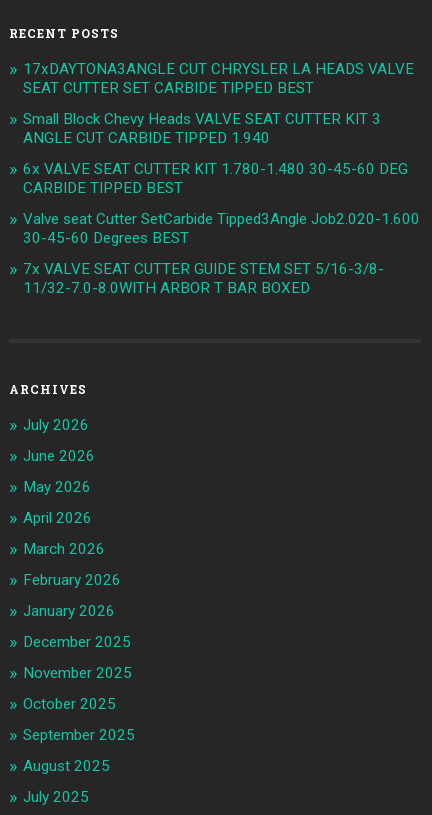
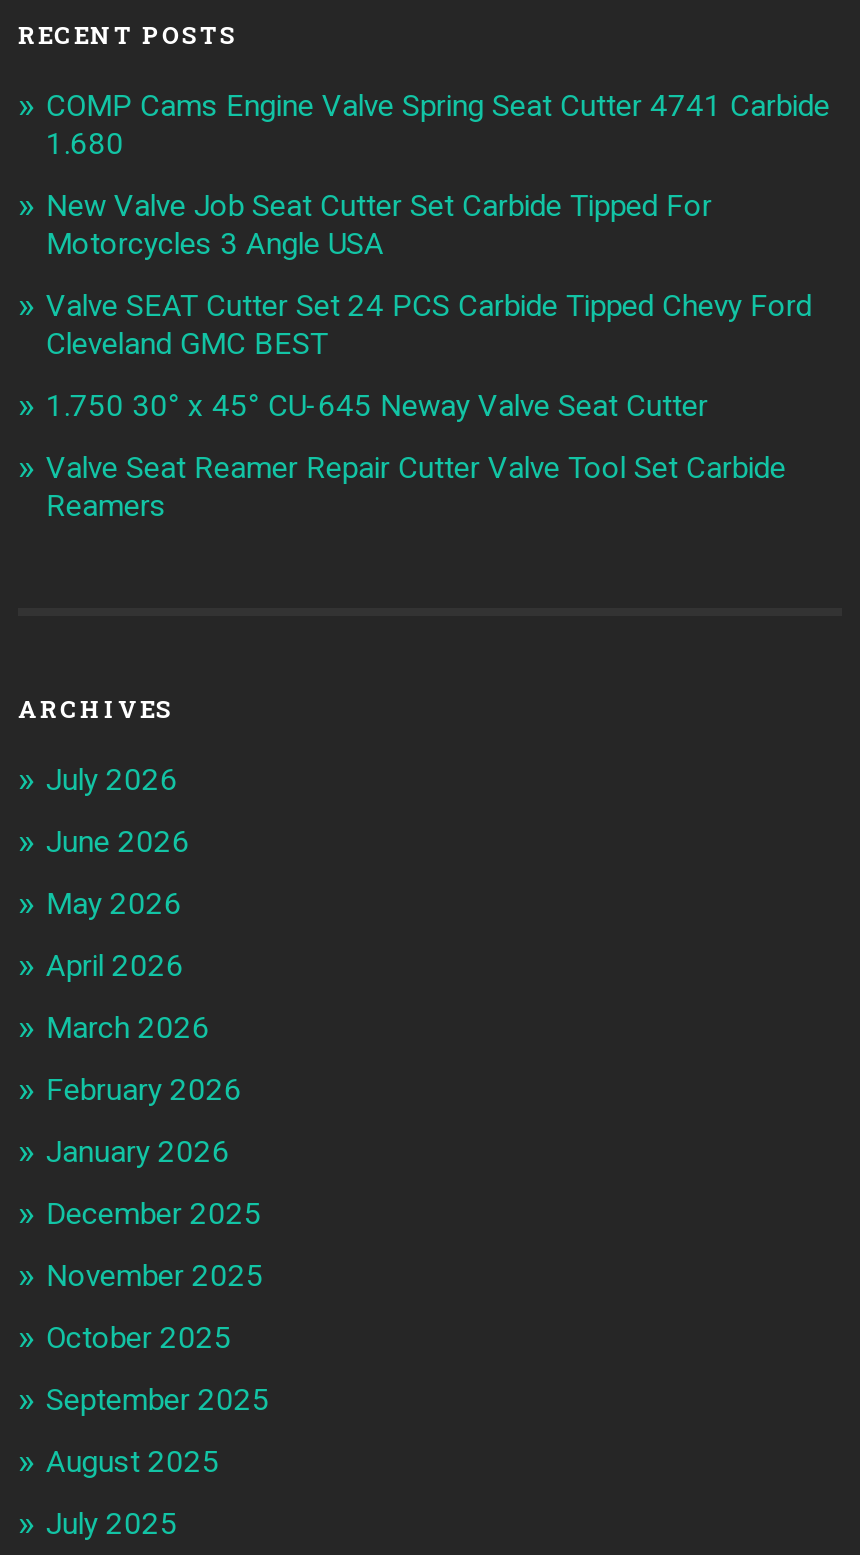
[23,60,414,97] 17xDAYTONA3ANGLE CUT CHRYSLER LA HEADS VALVE | SEAT CUTTER SET CARBIDE TIPPED BEST -> [46,87,830,161] COMP Cams Engine Valve Spring Seat Cutter 4741 Carbide | 1.680
[23,110,381,147] Small Block Chevy Heads VALVE SEAT CUTTER KIT 3 | ANGLE CUT CARBIDE TIPPED 1.940 -> [46,187,712,261] New Valve Job Seat Cutter Set Carbide Tipped For | Motorcycles 3 Angle USA
[23,160,408,197] 6x VALVE SEAT CUTTER KIT 1.780-1.480 30-45-60 DEG | CARBIDE TIPPED BEST -> [46,287,812,361] Valve SEAT Cutter Set 24 PCS Carbide Tipped Chevy Ford | Cleveland GMC BEST
[23,210,420,247] Valve seat Cutter SetCarbide Tipped3Angle Job2.020-1.600 | 30-45-60 Degrees BEST -> [46,387,708,423] 1.750 30° x 45° CU-645 Neway Valve Seat Cutter
[23,260,384,297] 7x VALVE SEAT CUTTER GUIDE STEM SET 5/16-3/8- | 11/32-7.0-8.0WITH ARBOR T BAR BOXED -> [46,449,786,523] Valve Seat Reamer Repair Cutter Valve Tool Set Carbide | Reamers

